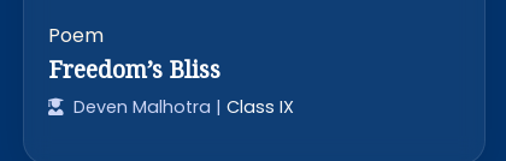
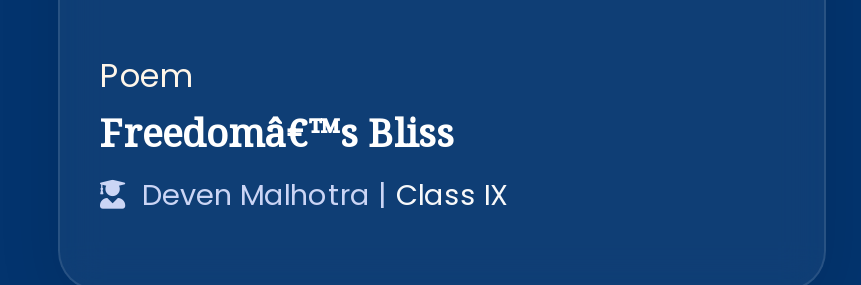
[48,53,220,85] Freedom’s Bliss -> [100,105,454,159] Freedomâ€™s Bliss

